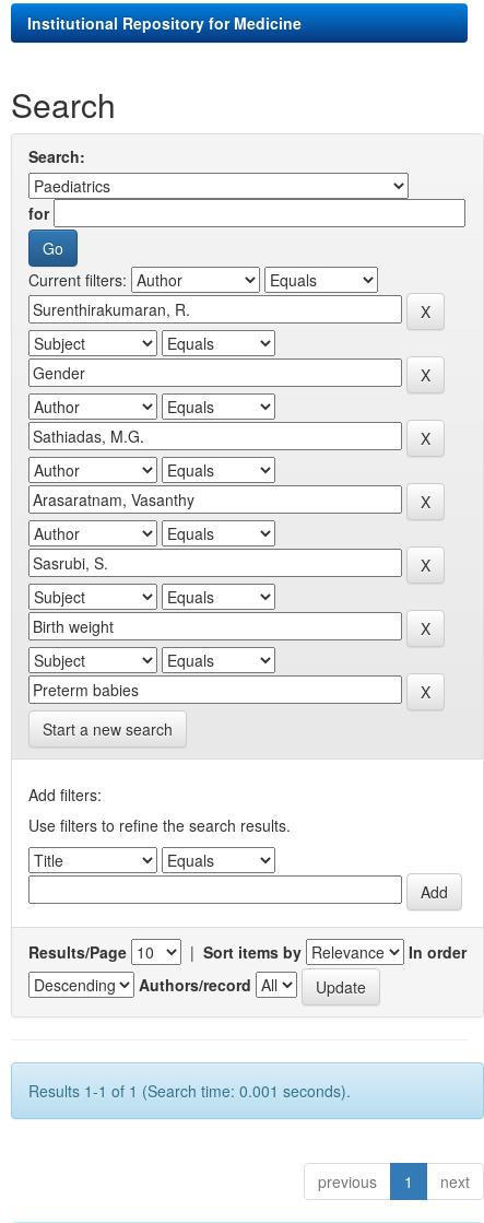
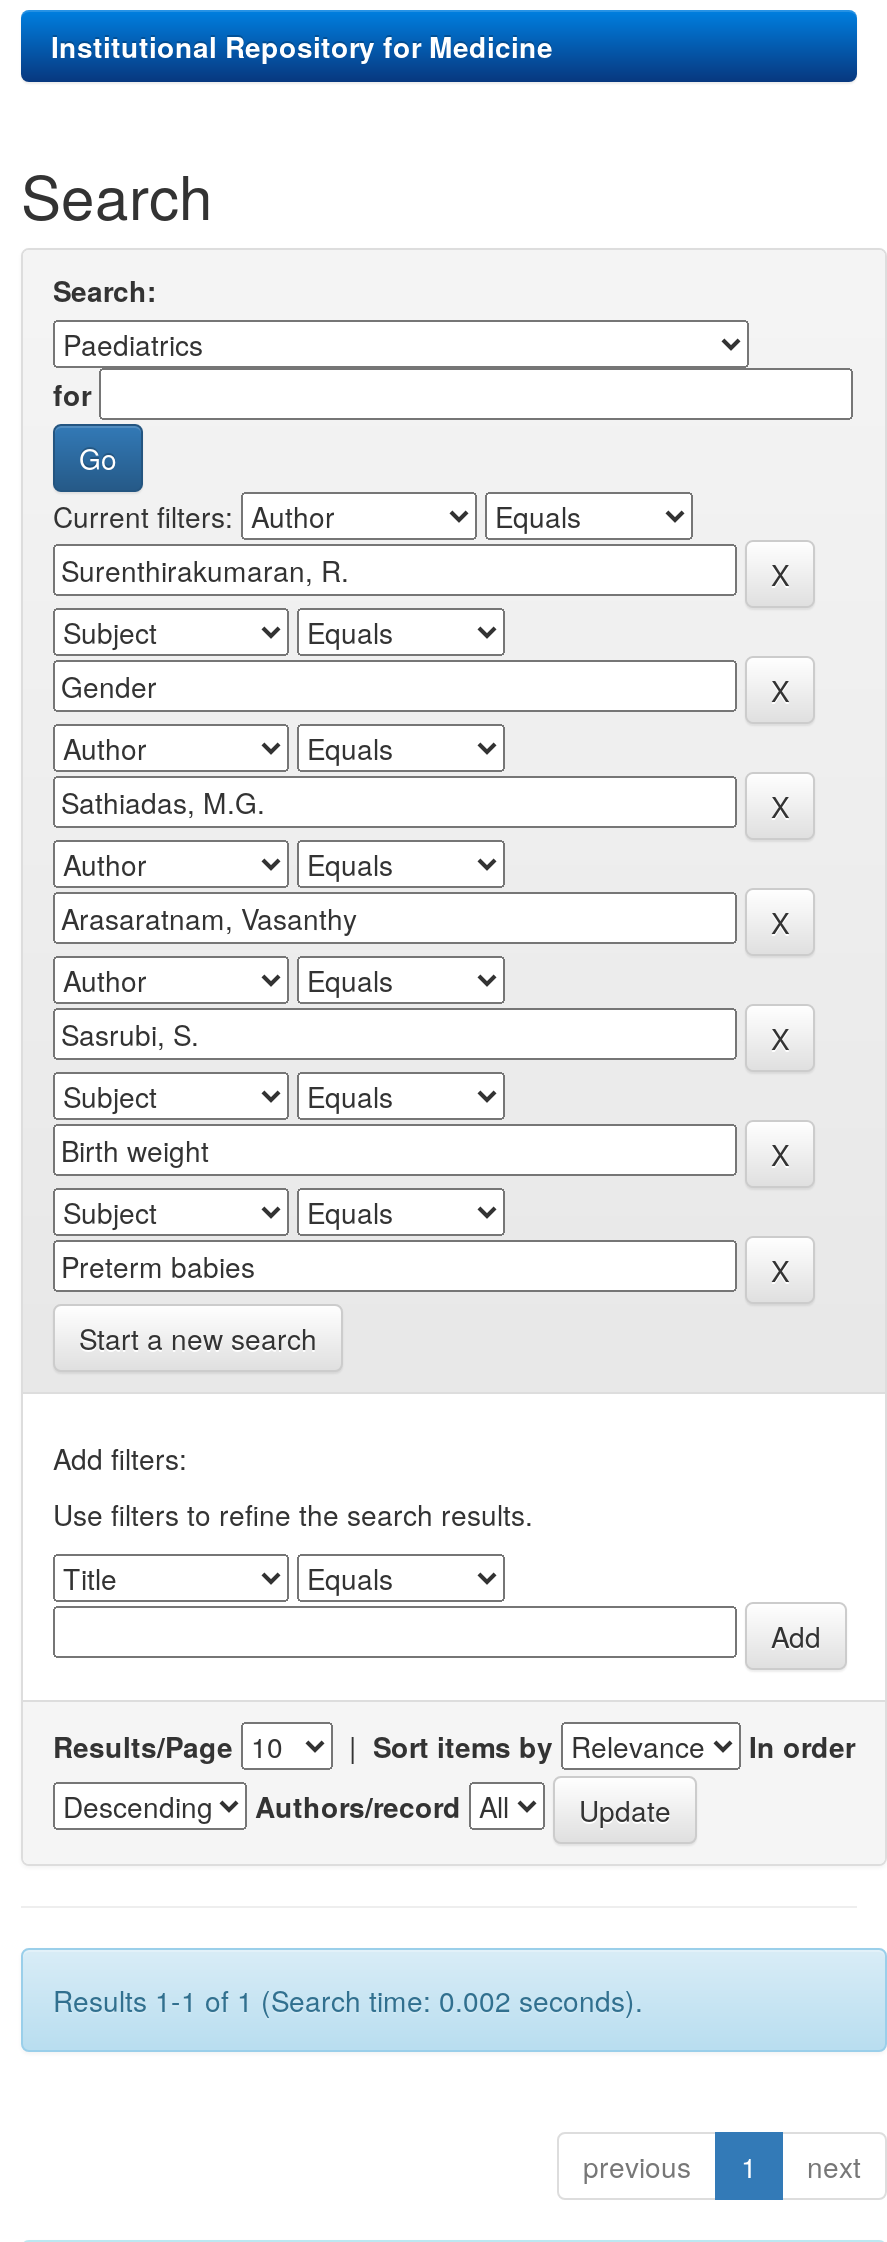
[28,1080,351,1102] Results 1-1 of 1 (Search time: 0.001 seconds). -> [53,1980,643,2020] Results 1-1 of 1 (Search time: 0.002 seconds).

